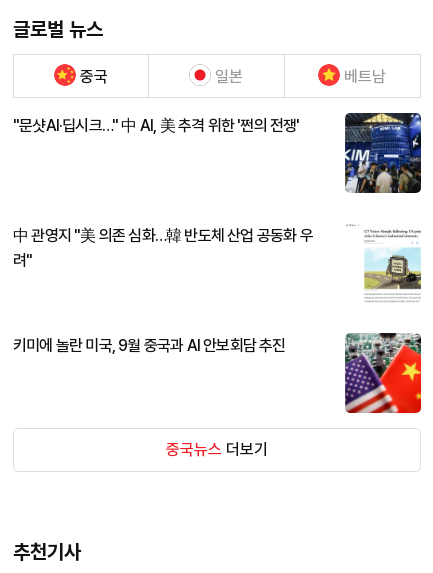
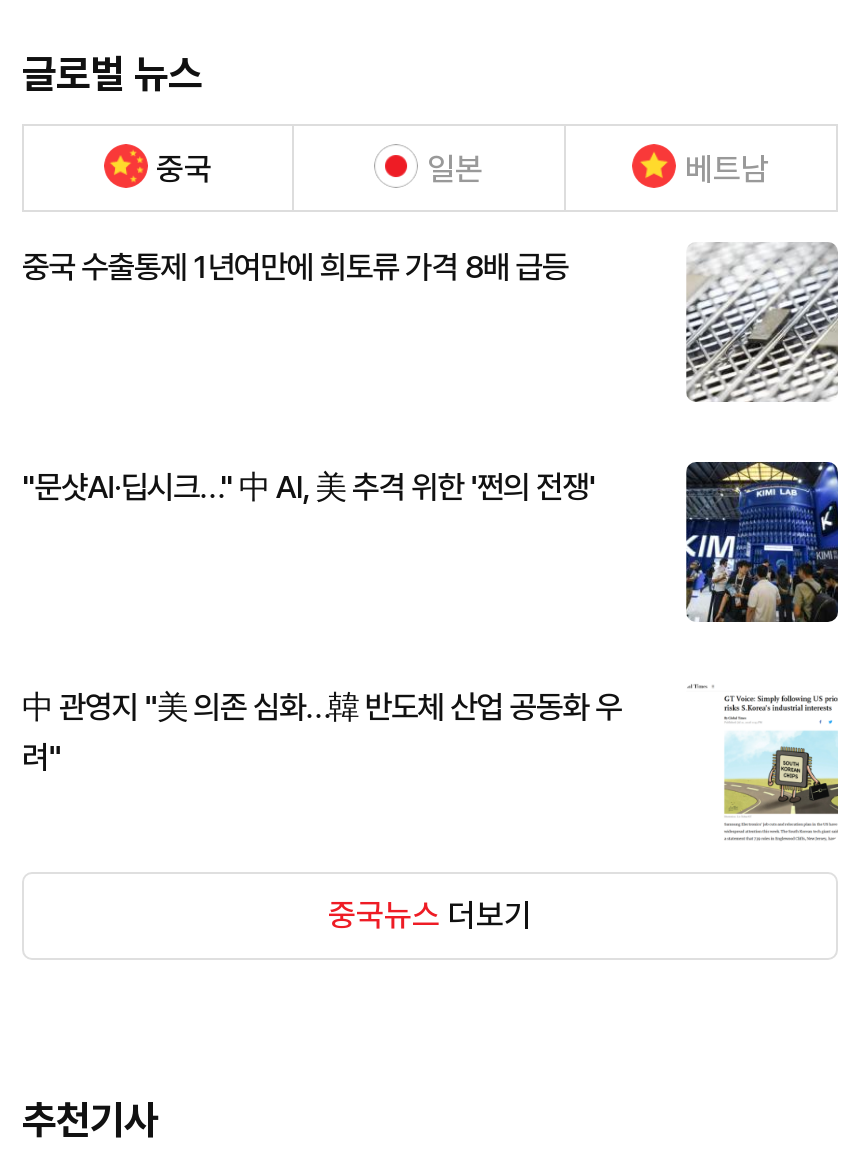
none -> [22,248,568,286] 중국 수출통제 1년여만에 희토류 가격 8배 급등
none -> [684,242,840,402] [image]
moved [343,112,423,195] -> [682,460,842,626]: [image]
moved [13,226,313,270] -> [22,688,622,776]: 中 관영지 "美 의존 심화…韓 반도체 산업 공동화 우 | 려"
[13,336,286,355] 키미에 놀란 미국, 9월 중국과 AI 안보회담 추진 -> none
[344,332,422,414] [image] -> none

